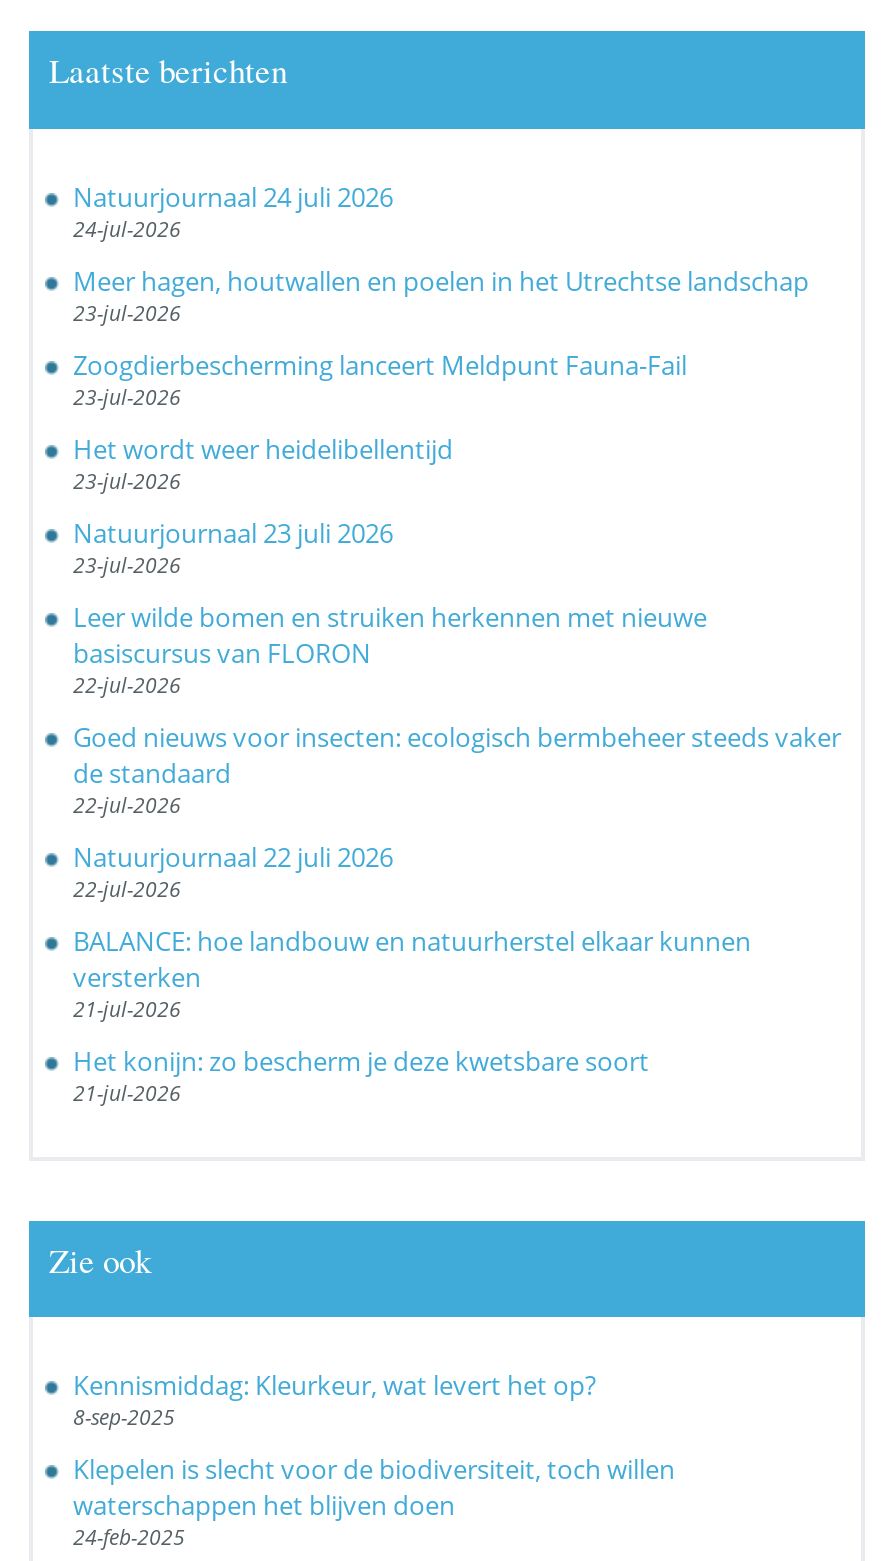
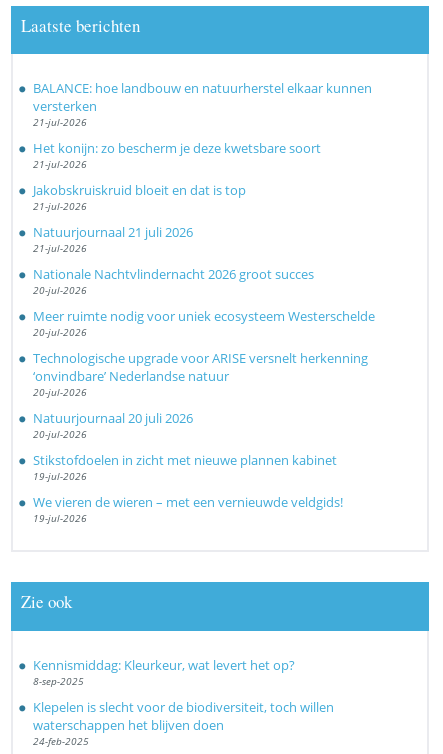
[73,178,841,902] Natuurjournaal 24 juli 2026 | 24-jul-2026 | Meer hagen, houtwallen en poelen in het Utrechtse landschap | 23-jul-2026 | Zoogdierbescherming lanceert Meldpunt Fauna-Fail | 23-jul-2026 | Het wordt weer heidelibellentijd | 23-jul-2026 | Natuurjournaal 23 juli 2026 | 23-jul-2026 | Leer wilde bomen en struiken herkennen met nieuwe | basiscursus van FLORON | 22-jul-2026 | Goed nieuws voor insecten: ecologisch bermbeheer steeds vaker | de standaard | 22-jul-2026 | Natuurjournaal 22 juli 2026 | 22-jul-2026 -> none
moved [73,922,751,1106] -> [33,79,372,171]: BALANCE: hoe landbouw en natuurherstel elkaar kunnen | versterken | 21-jul-2026 | Het konijn: zo bescherm je deze kwetsbare soort | 21-jul-2026
none -> [33,181,375,525] Jakobskruiskruid bloeit en dat is top | 21-jul-2026 | Natuurjournaal 21 juli 2026 | 21-jul-2026 | Nationale Nachtvlindernacht 2026 groot succes | 20-jul-2026 | Meer ruimte nodig voor uniek ecosysteem Westerschelde | 20-jul-2026 | Technologische upgrade voor ARISE versnelt herkenning | ‘onvindbare’ Nederlandse natuur | 20-jul-2026 | Natuurjournaal 20 juli 2026 | 20-jul-2026 | Stikstofdoelen in zicht met nieuwe plannen kabinet | 19-jul-2026 | We vieren de wieren – met een vernieuwde veldgids! | 19-jul-2026

